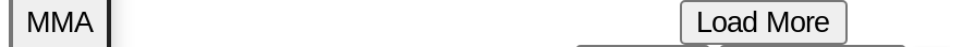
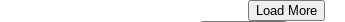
[26,6,94,38] MMA -> none

